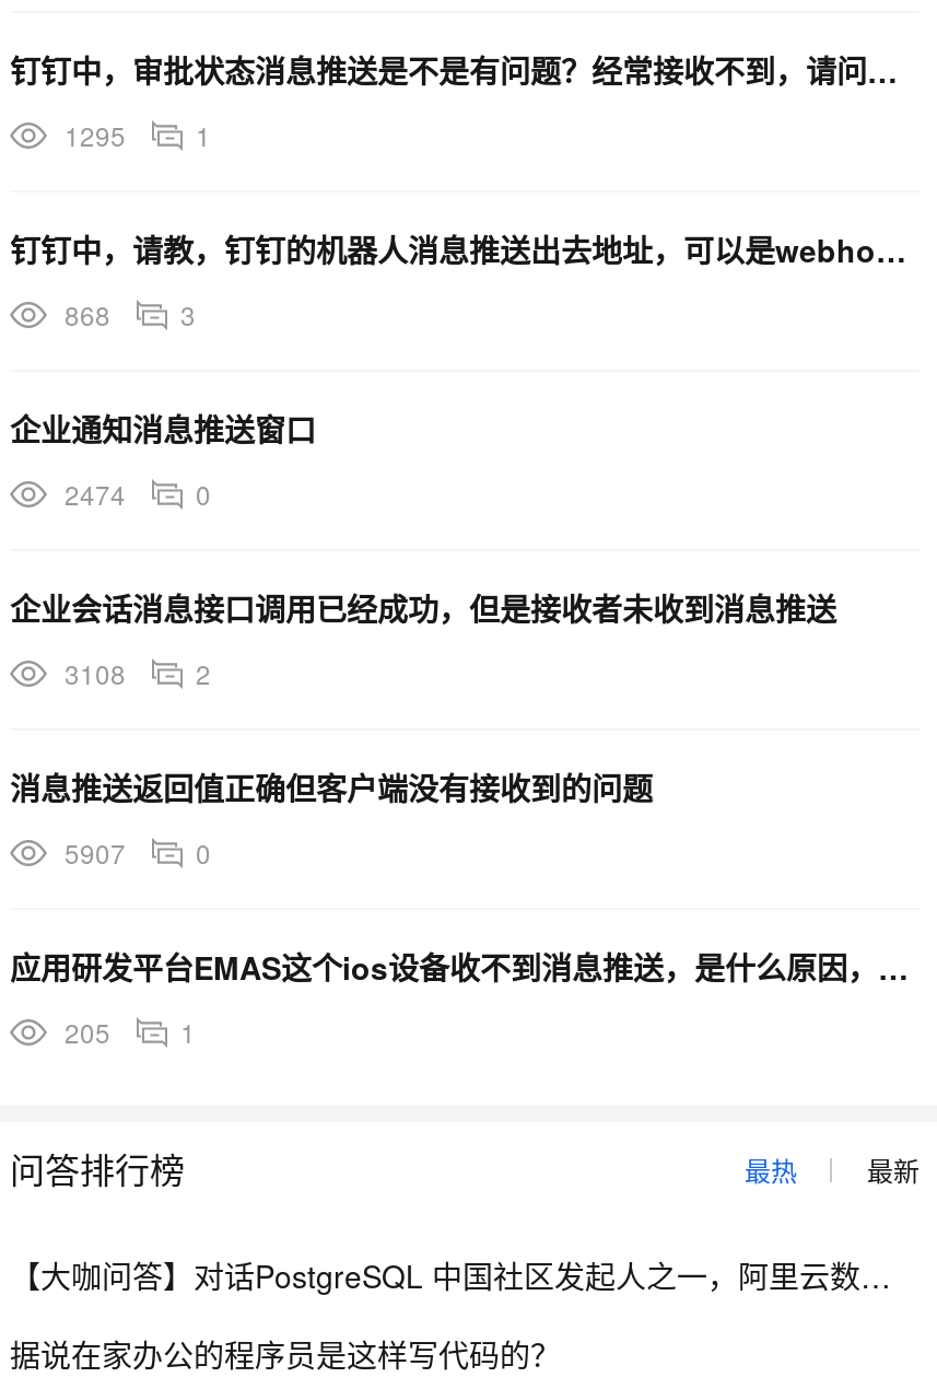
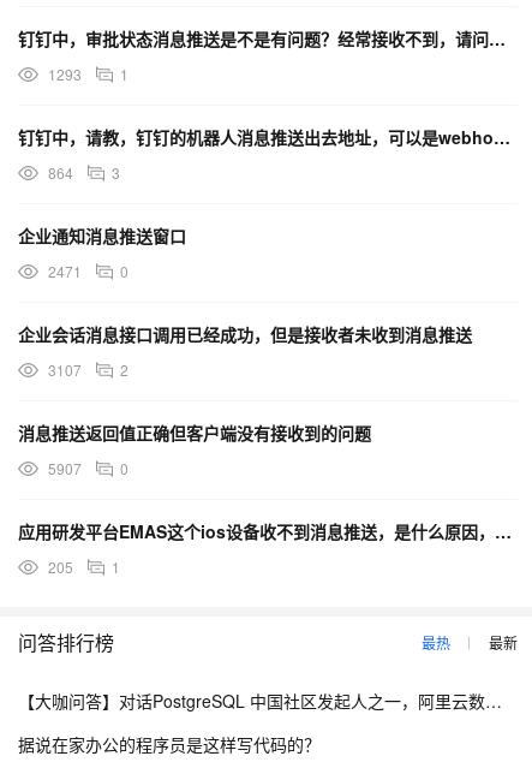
[65,116,211,153] 1295 1 -> [48,64,128,84] 1293 1
[65,295,196,332] 868 3 -> [48,162,120,183] 864 3
[65,475,211,512] 2474 0 -> [48,261,128,281] 2471 0
[65,654,211,691] 3108 2 -> [48,359,128,380] 3107 2

